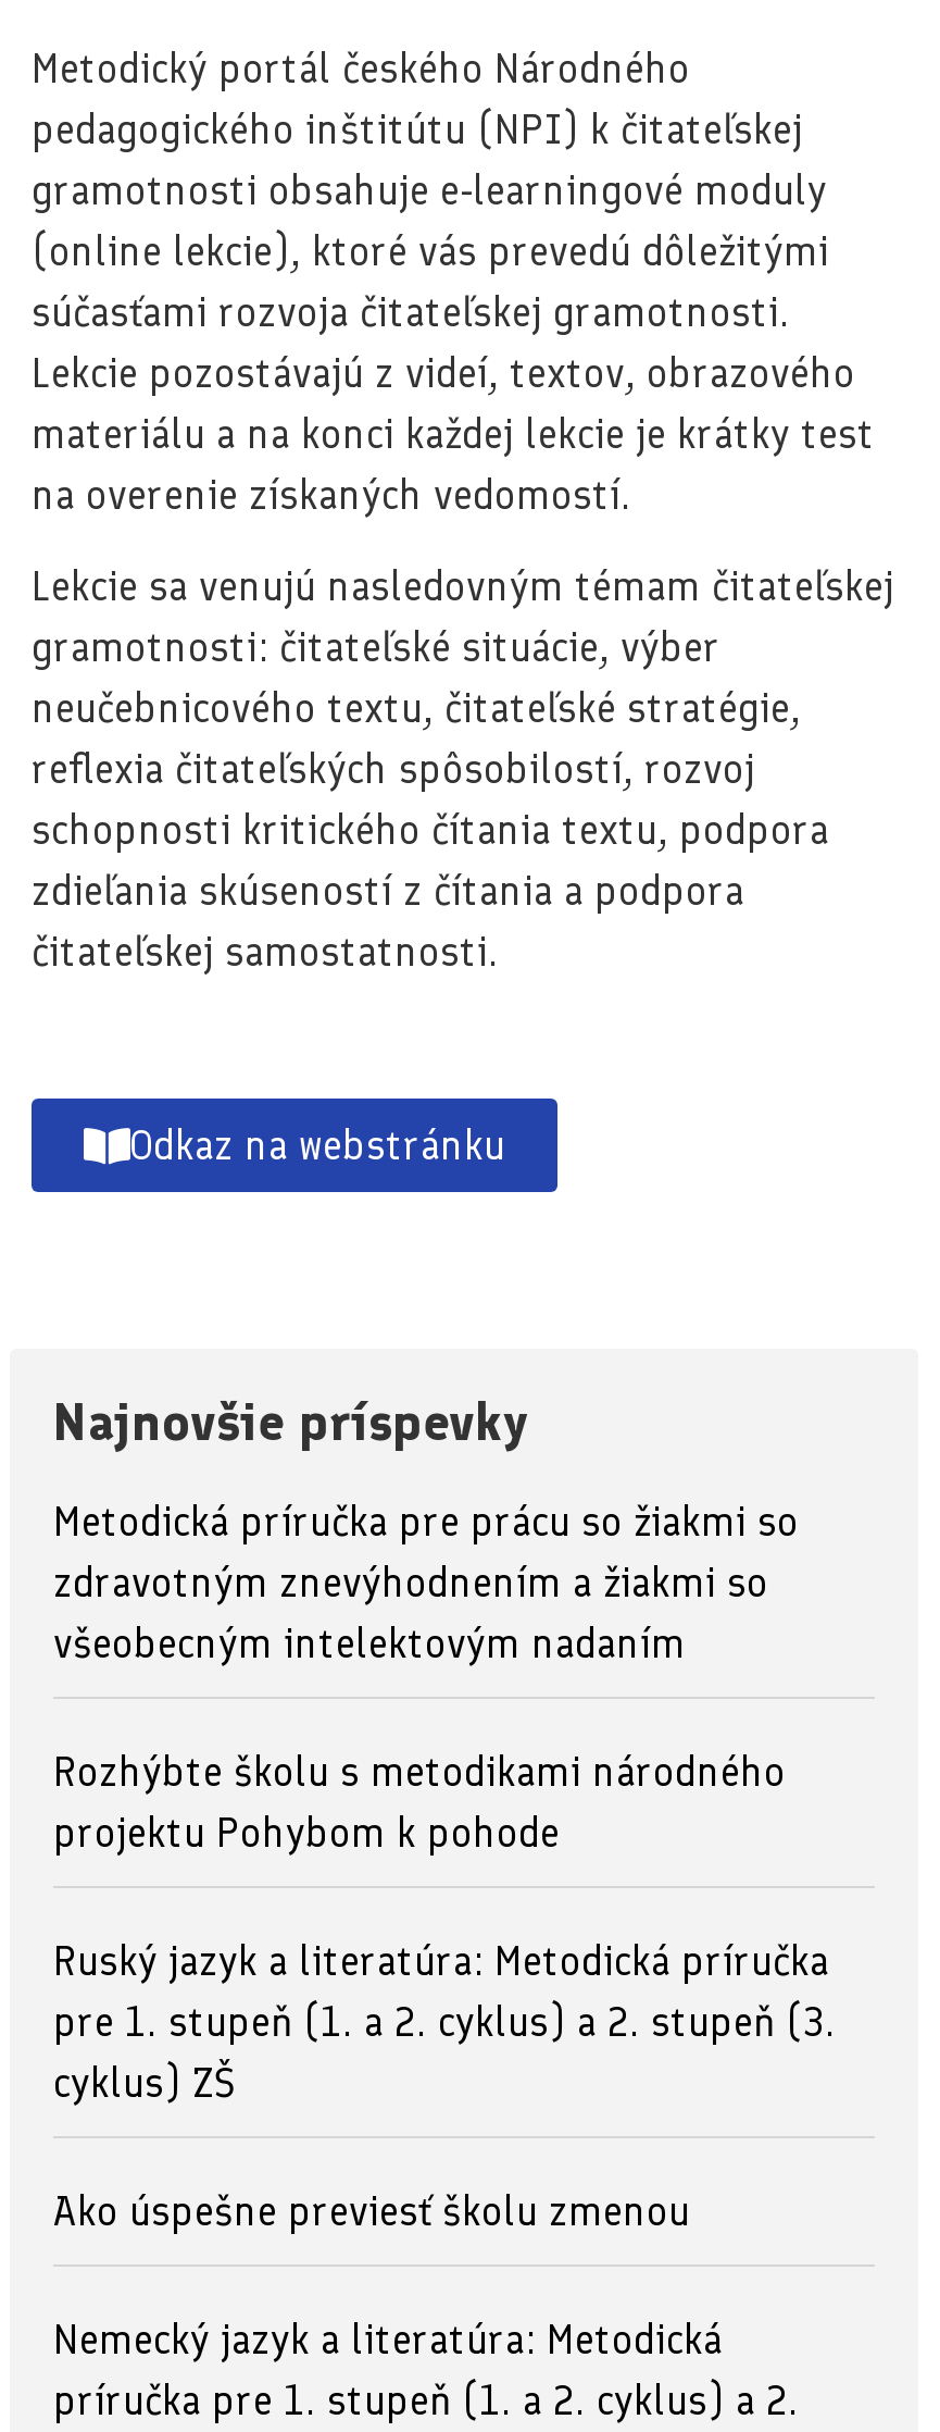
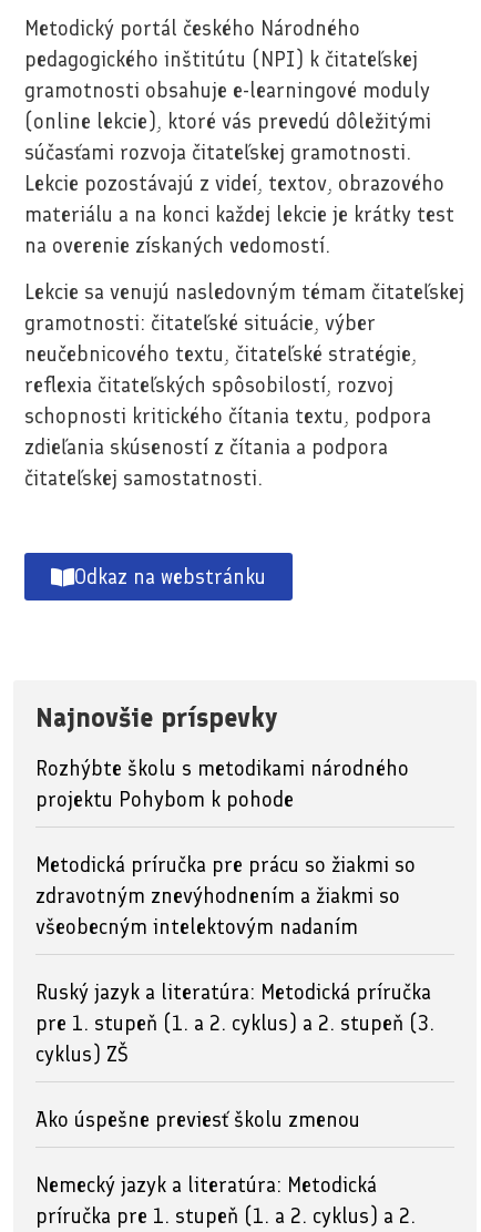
moved [53,1496,799,1668] -> [35,852,416,939]: Metodická príručka pre prácu so žiakmi so | zdravotným znevýhodnením a žiakmi so | všeobecným intelektovým nadaním
moved [53,1746,786,1857] -> [35,755,409,812]: Rozhýbte školu s metodikami národného | projektu Pohybom k pohode

